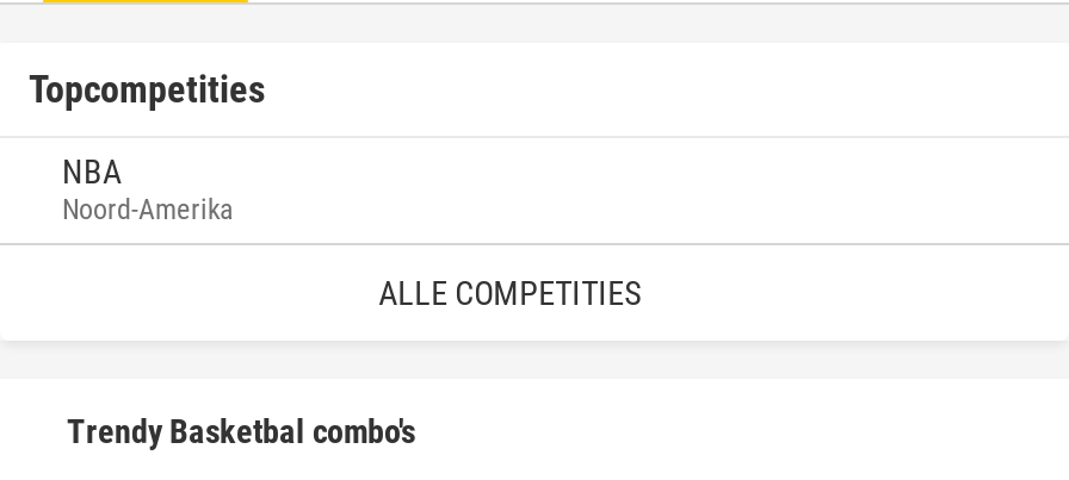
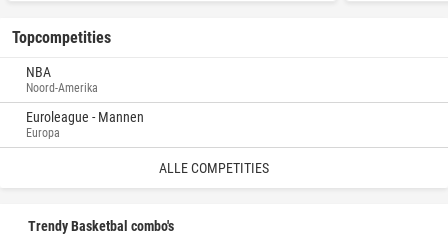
none -> [26,109,144,140] Euroleague - Mannen | Europa

